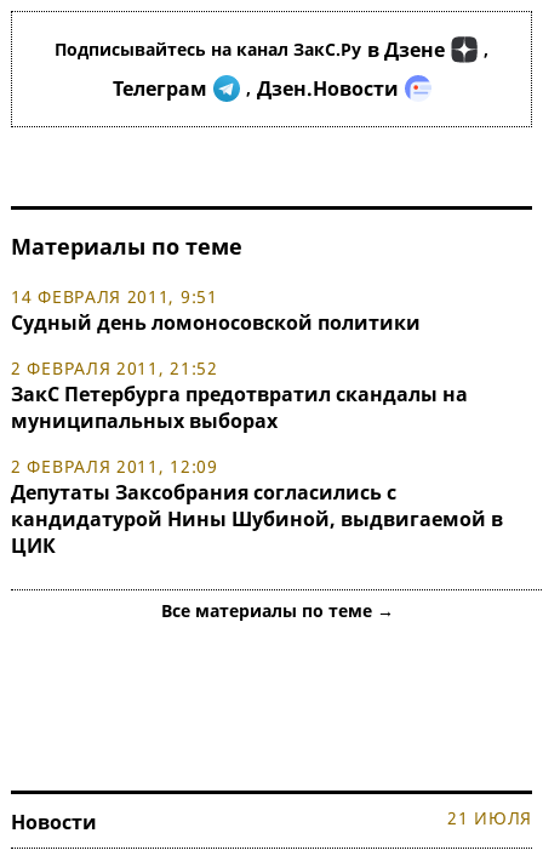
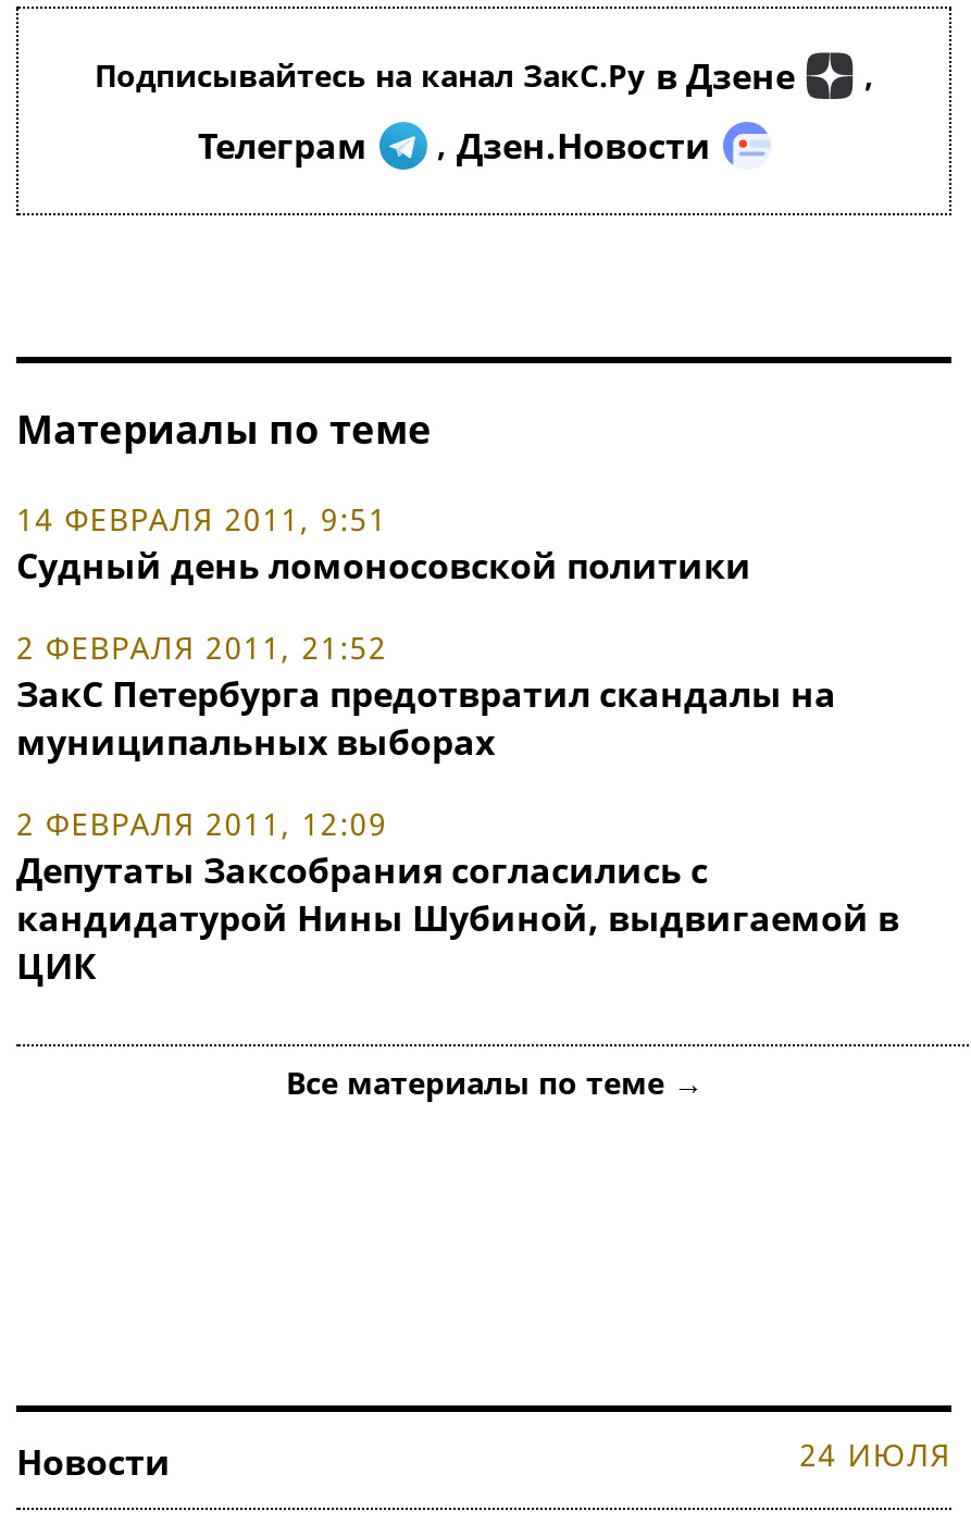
[447,806,532,829] 21 ИЮЛЯ -> [799,1434,951,1475] 24 ИЮЛЯ

